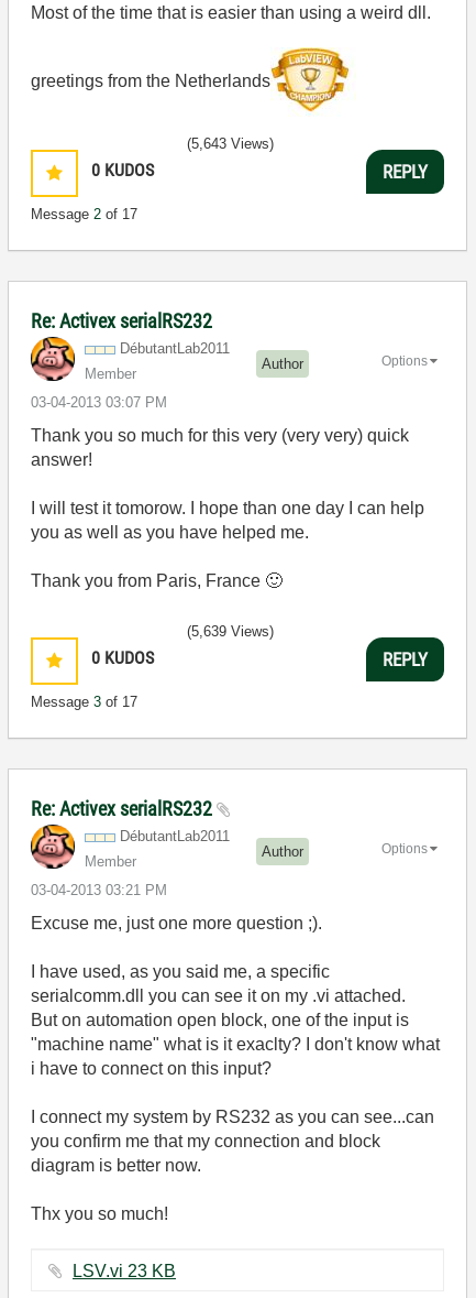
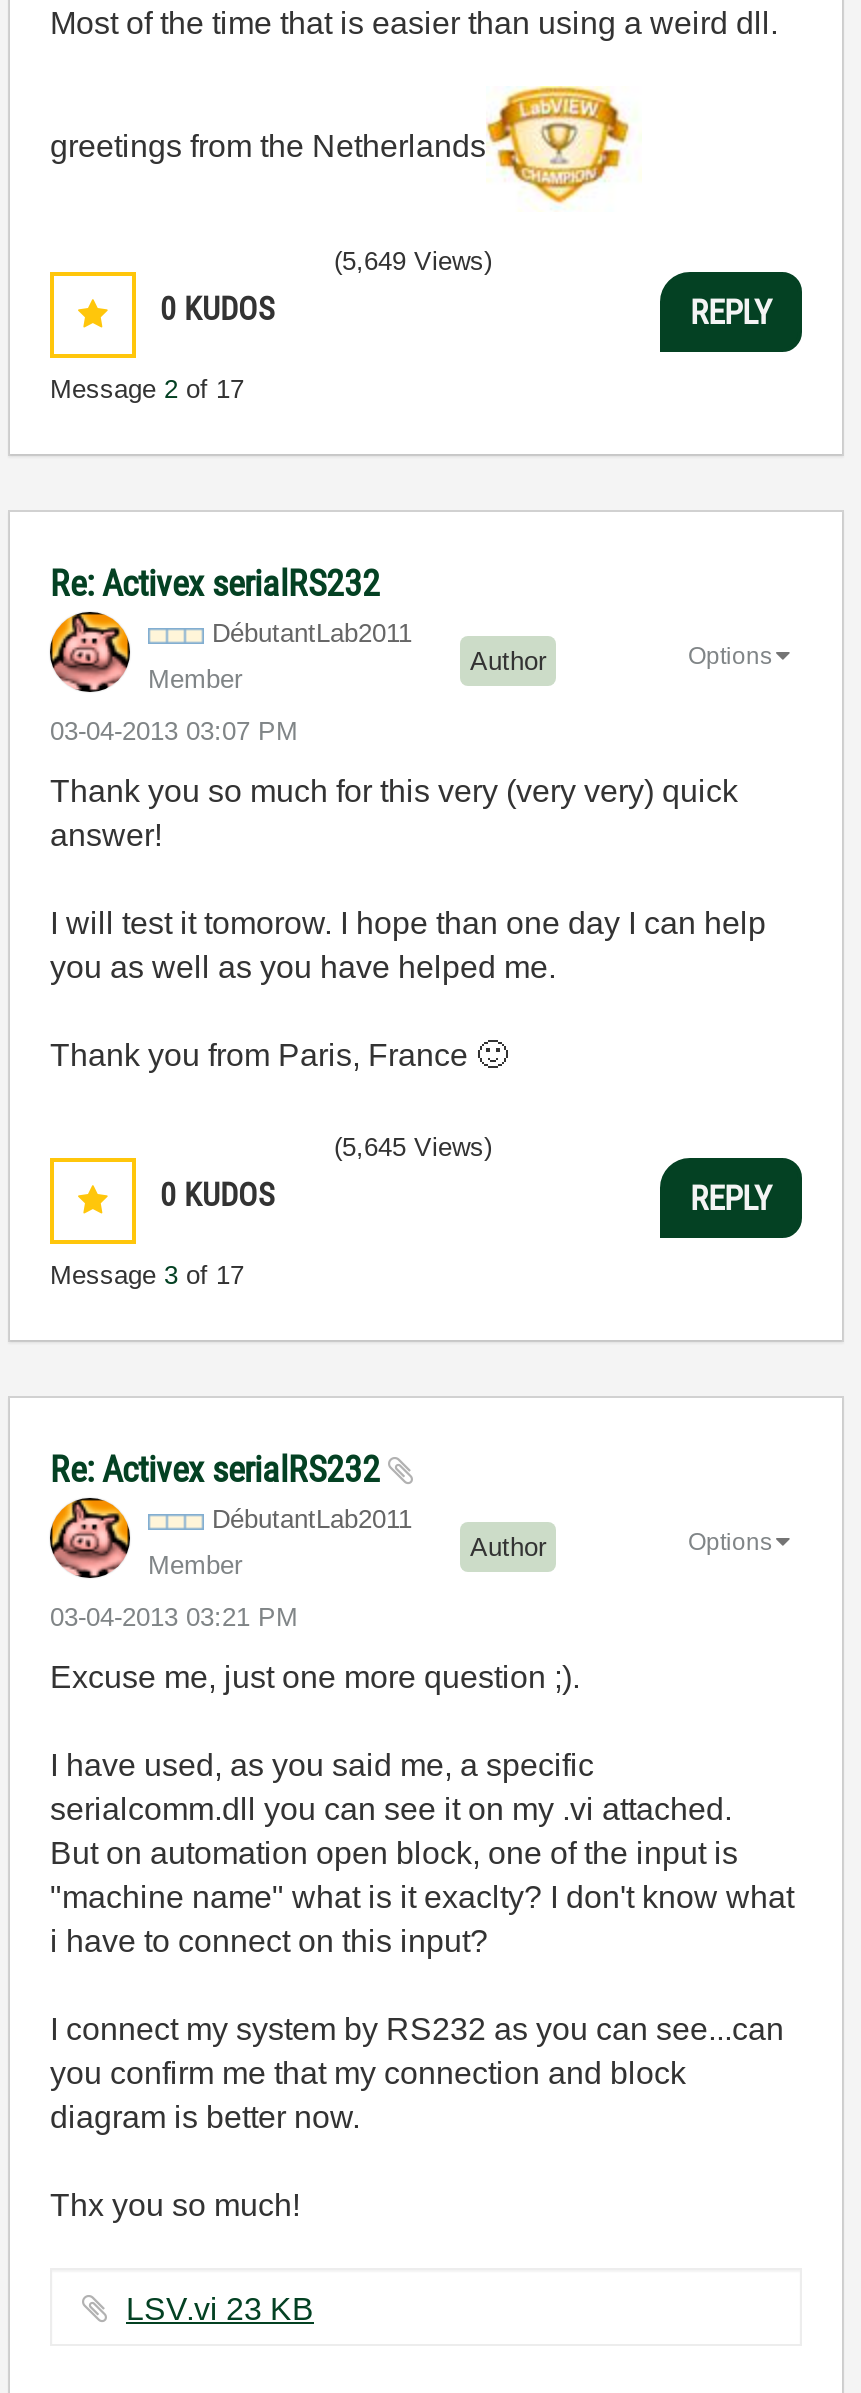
[187,135,274,152] (5,643 Views) -> [334,246,492,276] (5,649 Views)
[187,623,274,640] (5,639 Views) -> [334,1132,492,1162] (5,645 Views)

